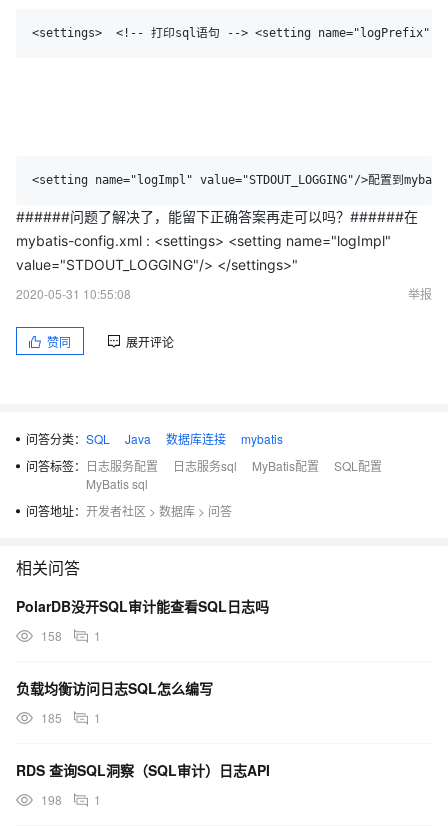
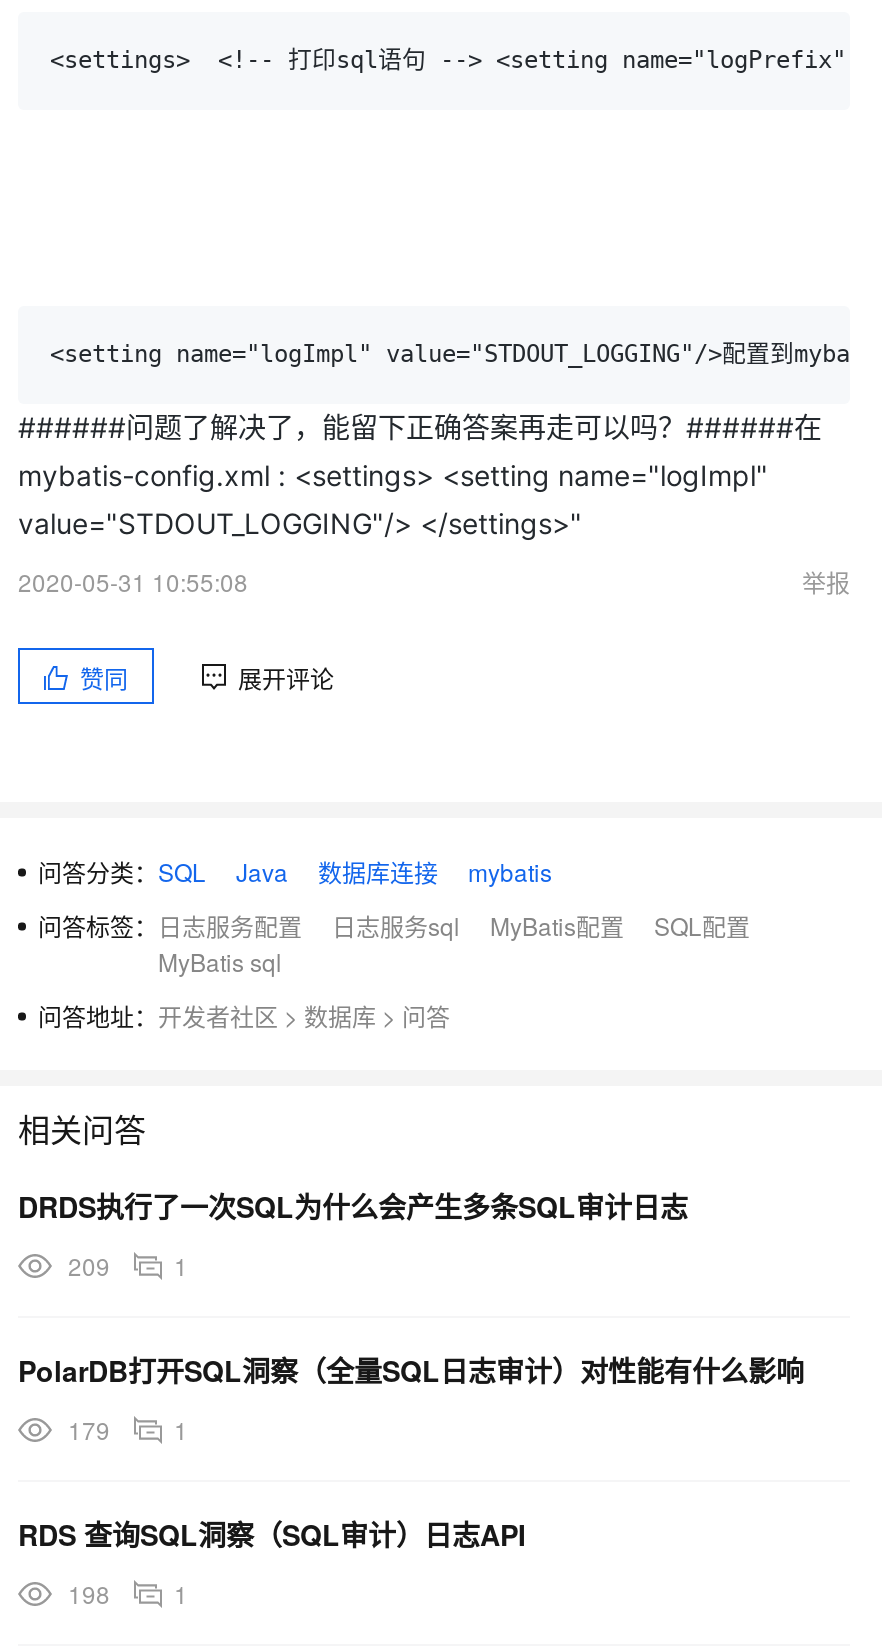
[16,596,269,616] PolarDB没开SQL审计能查看SQL日志吗 -> [18,1186,688,1226] DRDS执行了一次SQL为什么会产生多条SQL审计日志
[41,627,101,644] 158 1 -> [68,1248,188,1282] 209 1
[16,678,213,698] 负载均衡访问日志SQL怎么编写 -> [18,1350,804,1390] PolarDB打开SQL洞察（全量SQL日志审计）对性能有什么影响
[41,709,101,726] 185 1 -> [68,1412,188,1446] 179 1

